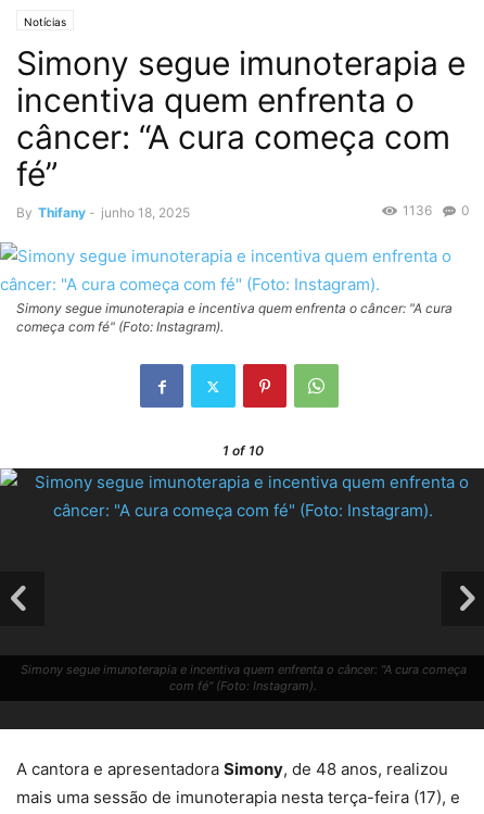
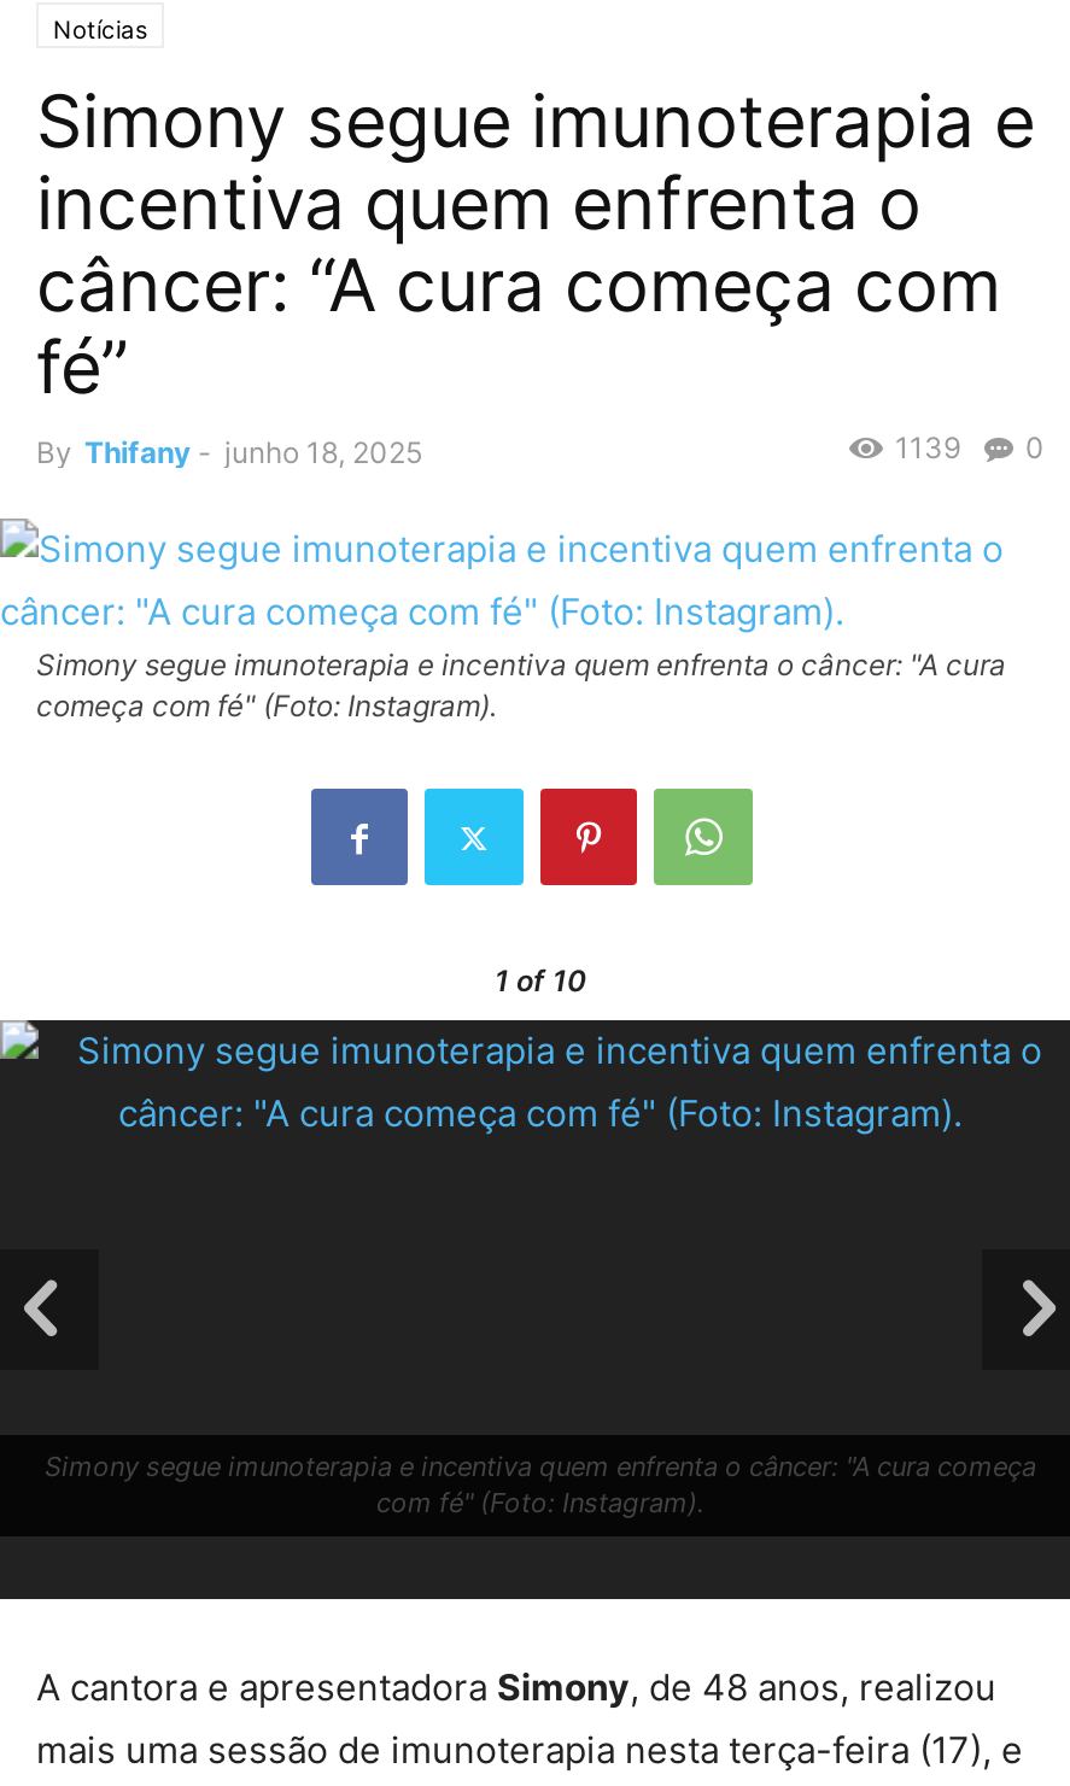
[403,202,470,218] 1136 0 -> [895,429,1045,465] 1139 0

